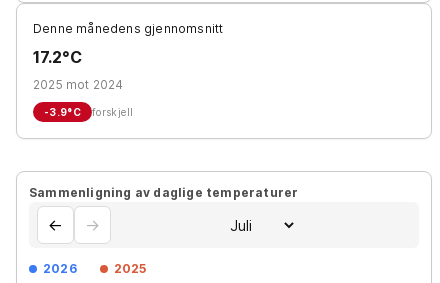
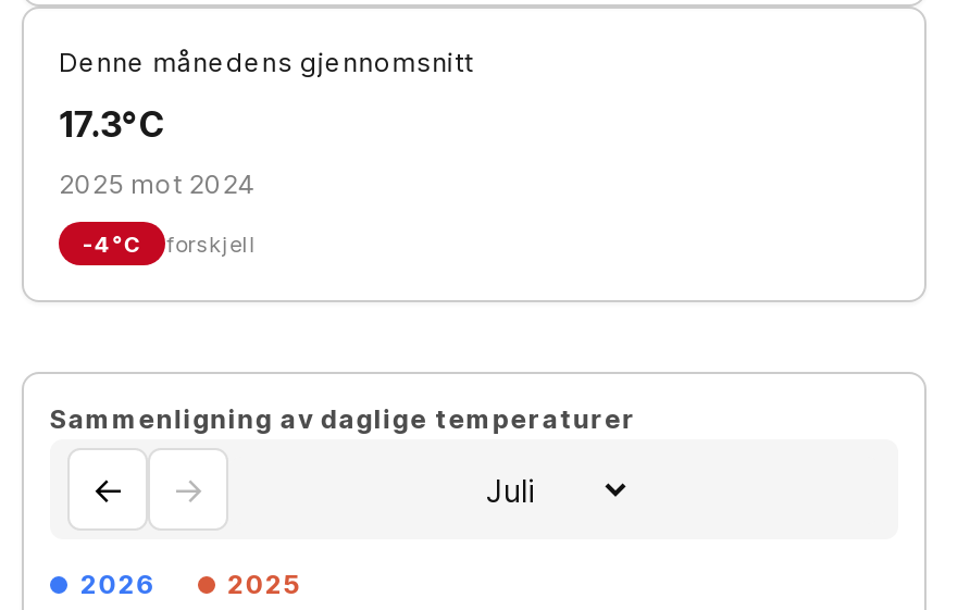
[33,47,81,67] 17.2°C -> [59,102,164,146] 17.3°C
[44,106,133,118] -3.9°C forskjell -> [83,231,256,257] -4°C forskjell

